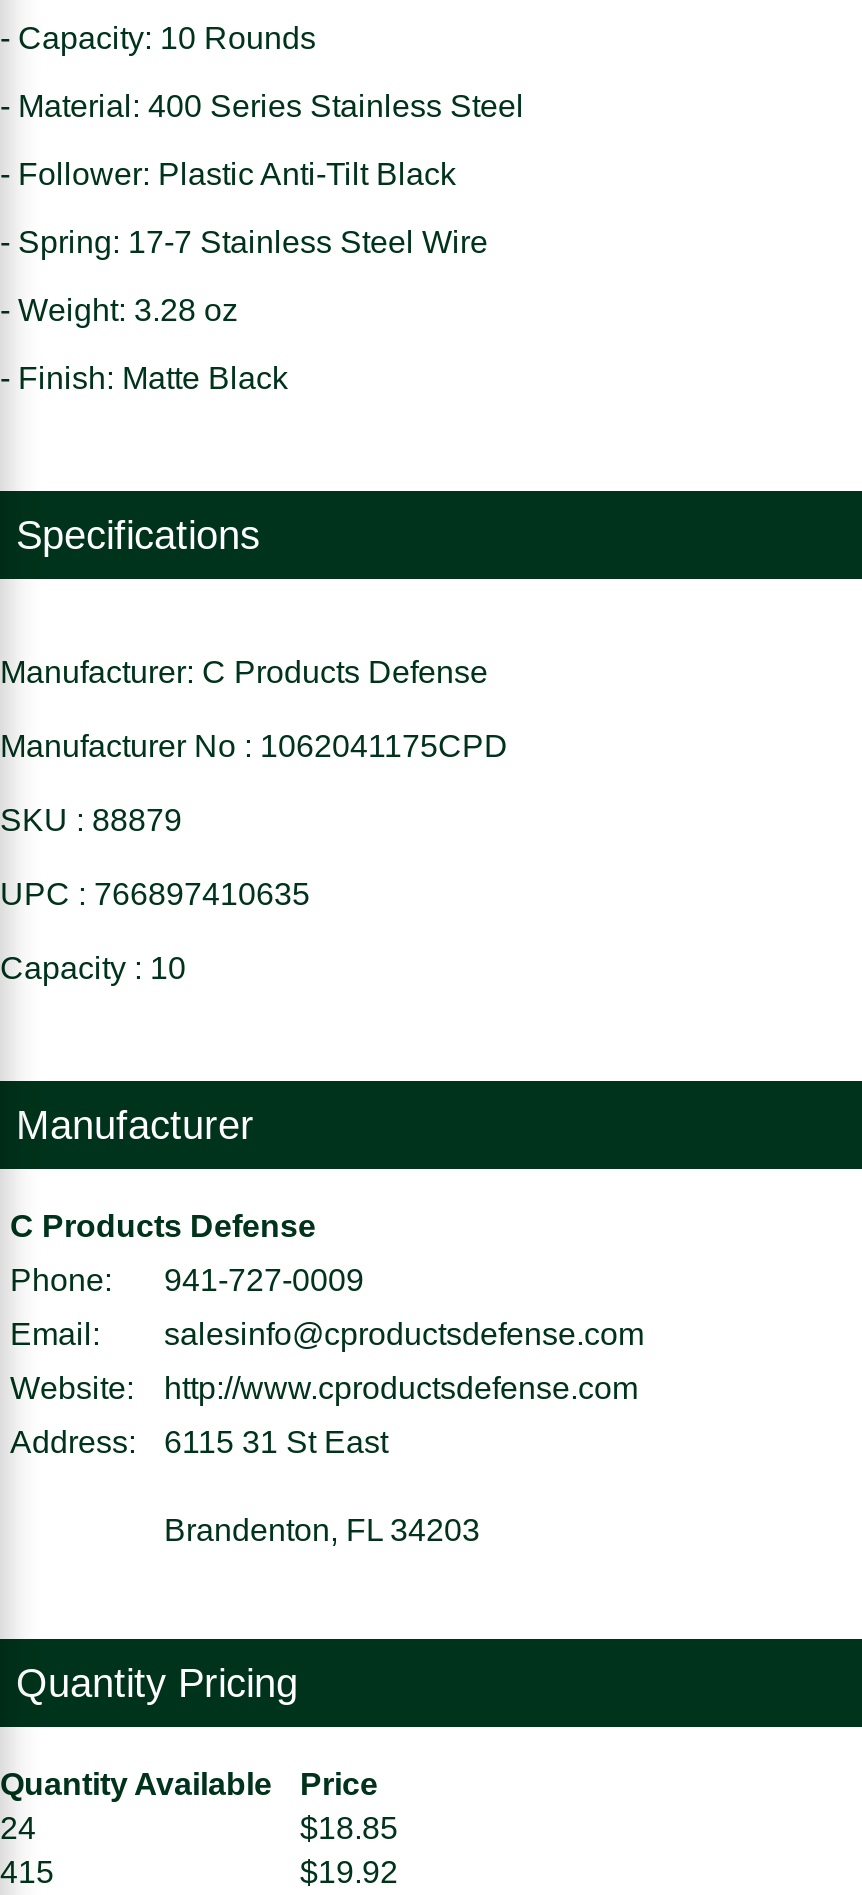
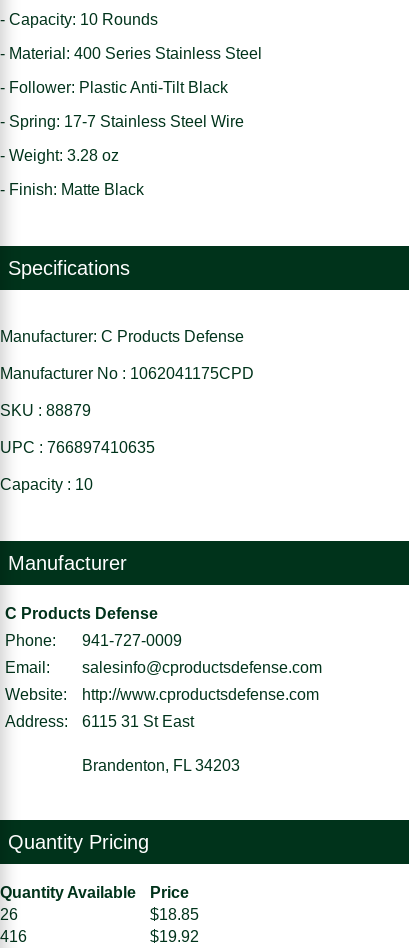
[0,1810,36,1844] 24 -> [0,905,18,922] 26
[0,1854,54,1888] 415 -> [0,927,27,944] 416

